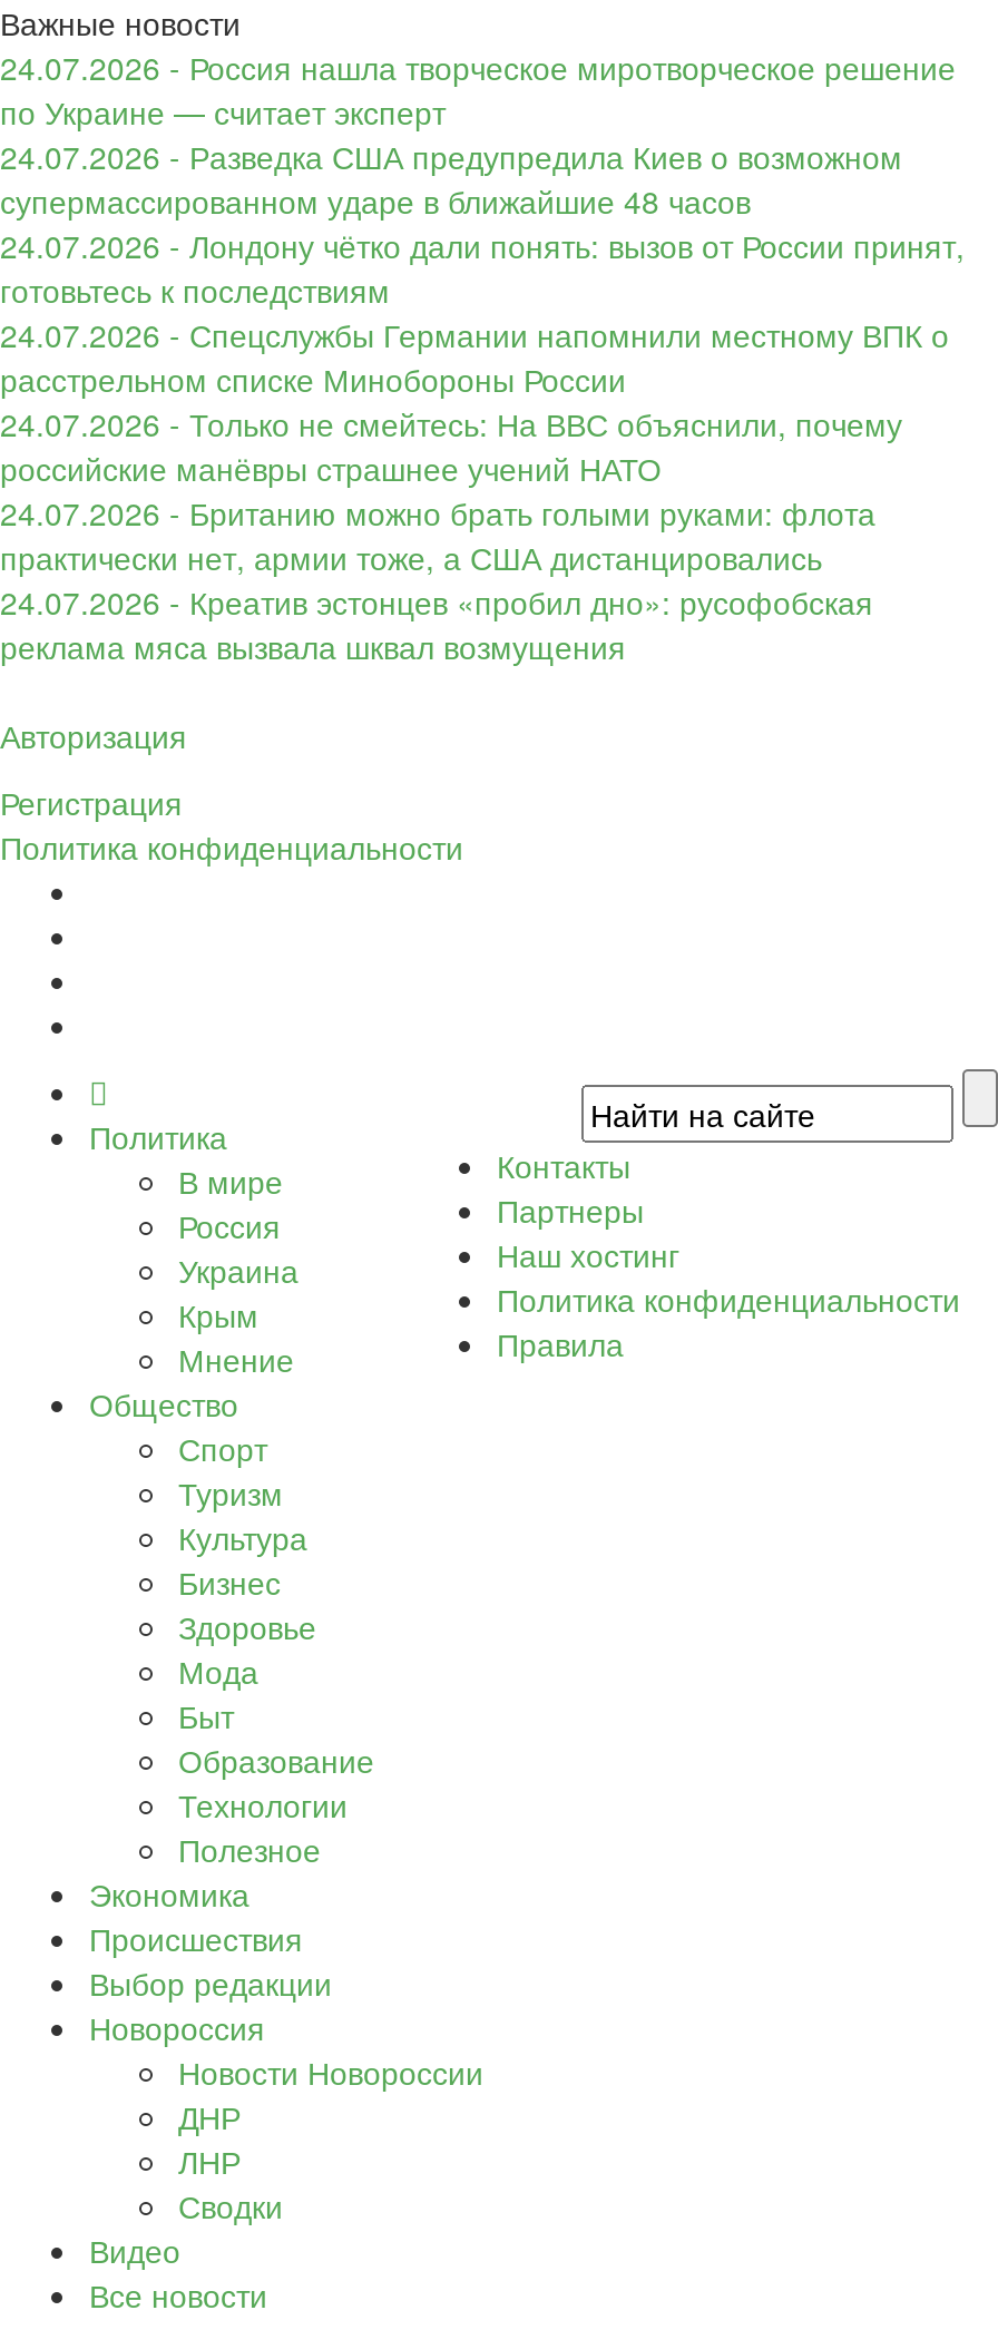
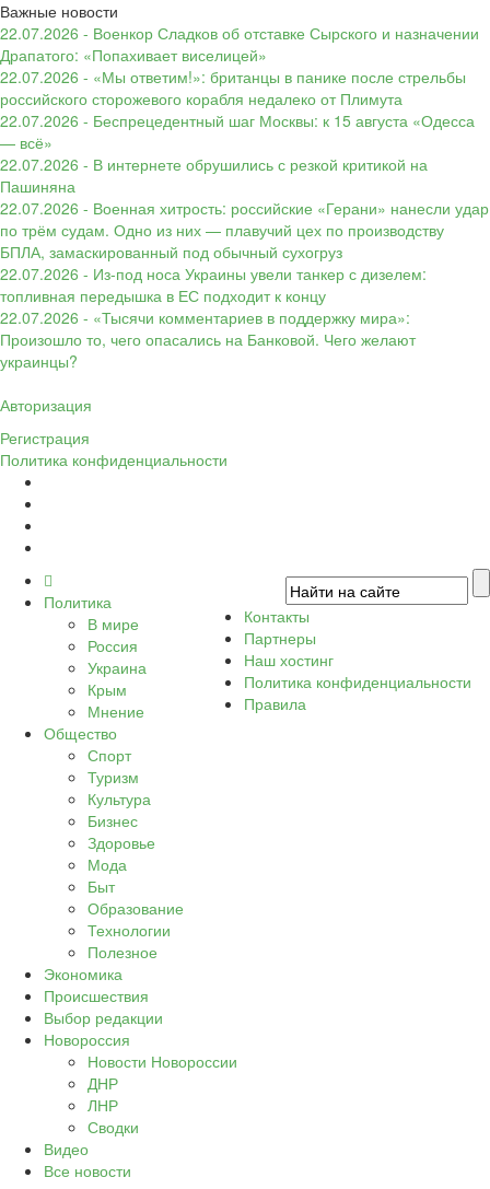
[0,45,965,668] 24.07.2026 - Россия нашла творческое миротворческое решение | по Украине — считает эксперт | 24.07.2026 - Разведка США предупредила Киев о возможном | супермассированном ударе в ближайшие 48 часов | 24.07.2026 - Лондону чётко дали понять: вызов от России принят, | готовьтесь к последствиям | 24.07.2026 - Спецслужбы Германии напомнили местному ВПК о | расстрельном списке Минобороны России | 24.07.2026 - Только не смейтесь: На ВВС объяснили, почему | российские манёвры страшнее учений НАТО | 24.07.2026 - Британию можно брать голыми руками: флота | практически нет, армии тоже, а США дистанцировались | 24.07.2026 - Креатив эстонцев «пробил дно»: русофобская | реклама мяса вызвала шквал возмущения -> [0,22,489,372] 22.07.2026 - Военкор Сладков об отставке Сырского и назначении | Драпатого: «Попахивает виселицей» | 22.07.2026 - «Мы ответим!»: британцы в панике после стрельбы | российского сторожевого корабля недалеко от Плимута | 22.07.2026 - Беспрецедентный шаг Москвы: к 15 августа «Одесса | — всё» | 22.07.2026 - В интернете обрушились с резкой критикой на | Пашиняна | 22.07.2026 - Военная хитрость: российские «Герани» нанесли удар | по трём судам. Одно из них — плавучий цех по производству | БПЛА, замаскированный под обычный сухогруз | 22.07.2026 - Из-под носа Украины увели танкер с дизелем: | топливная передышка в ЕС подходит к концу | 22.07.2026 - «Тысячи комментариев в поддержку мира»: | Произошло то, чего опасались на Банковой. Чего желают | украинцы?

